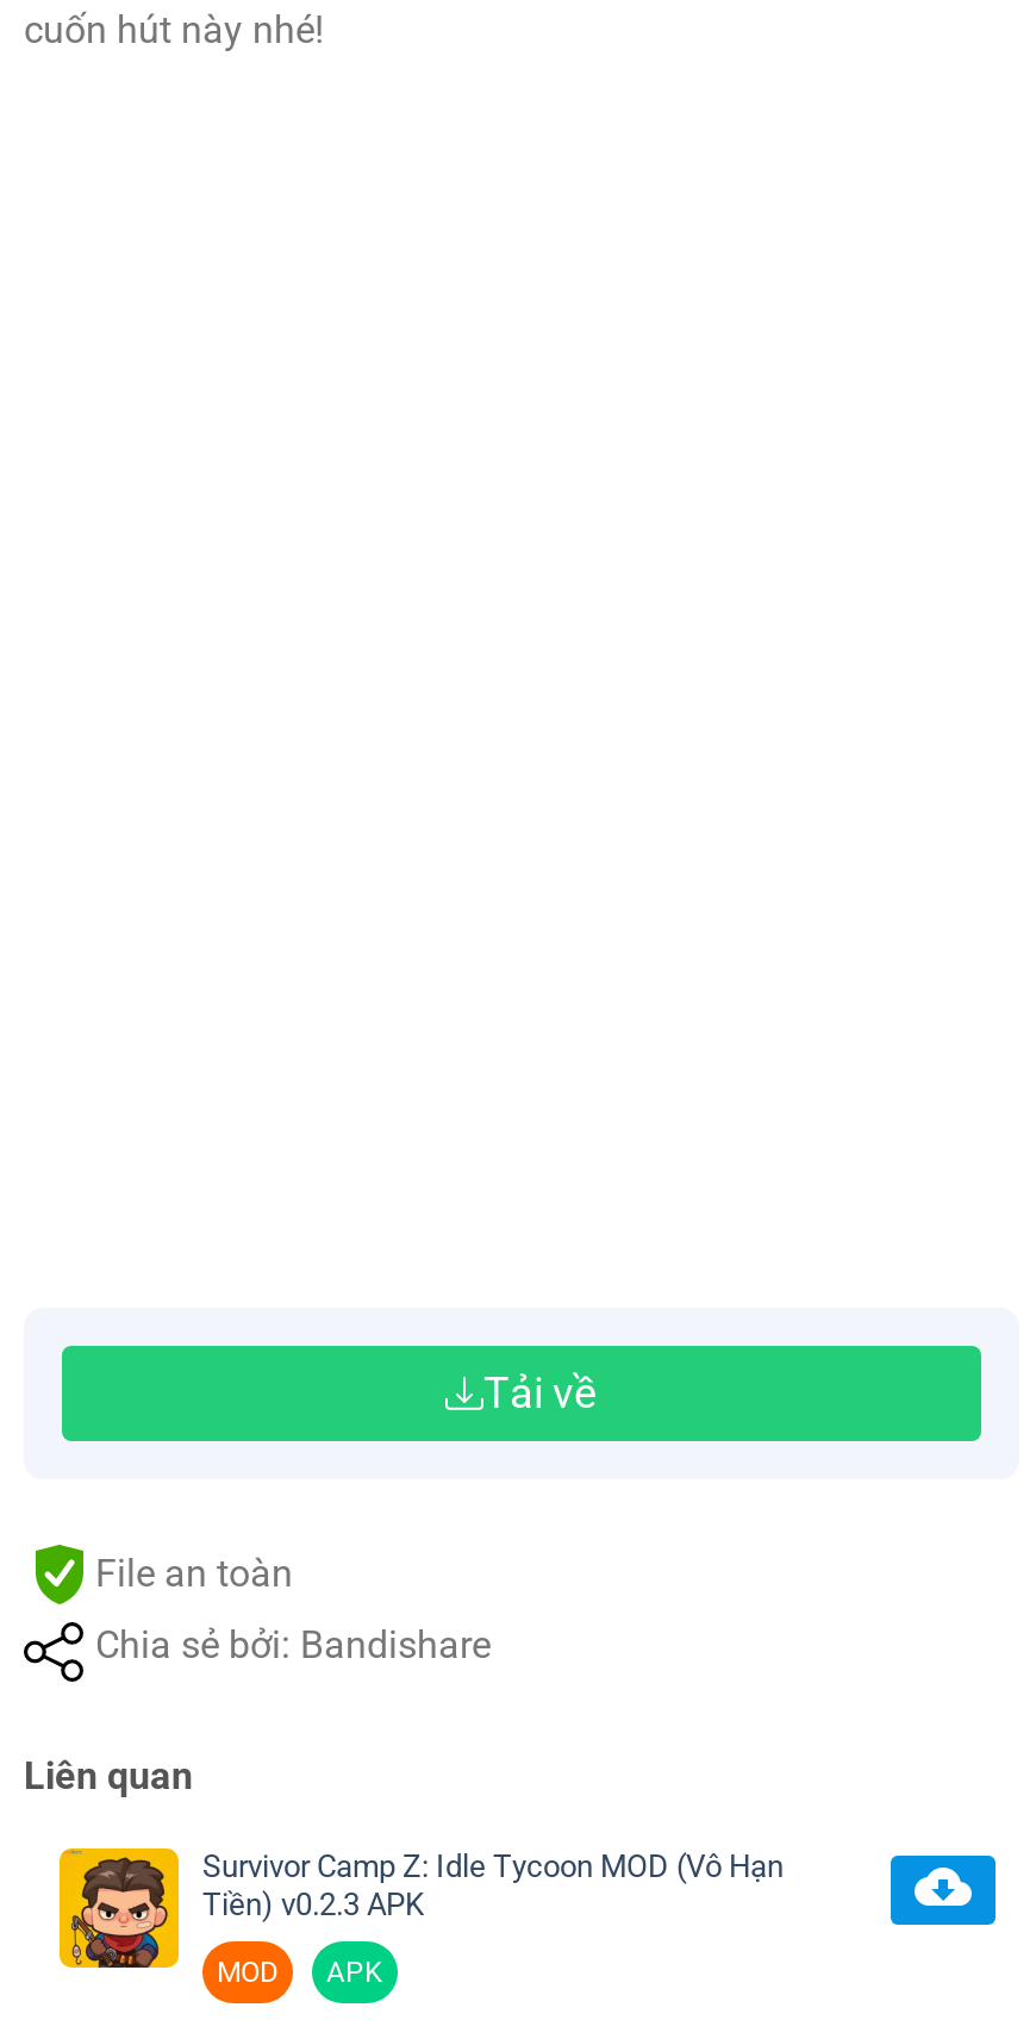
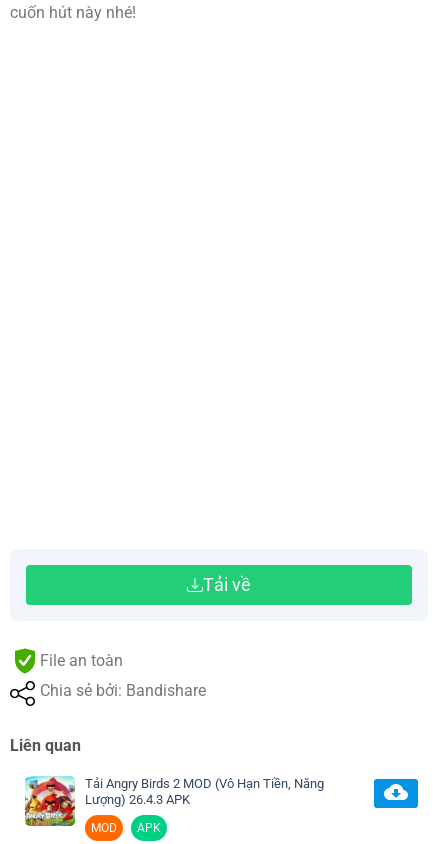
[57,1846,784,1970] [image] | Survivor Camp Z: Idle Tycoon MOD (Vô Hạn | Tiền) v0.2.3 APK -> [24,775,324,827] [image] | Tải Angry Birds 2 MOD (Vô Hạn Tiền, Năng | Lượng) 26.4.3 APK

